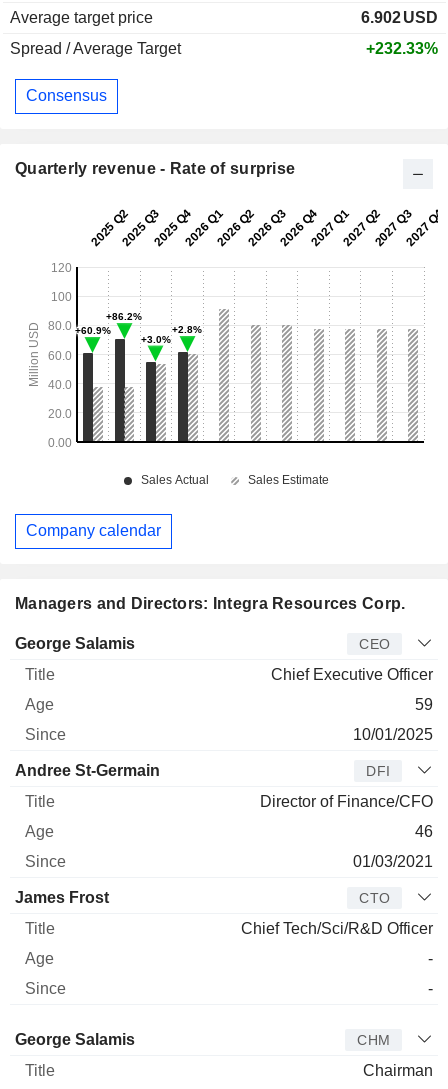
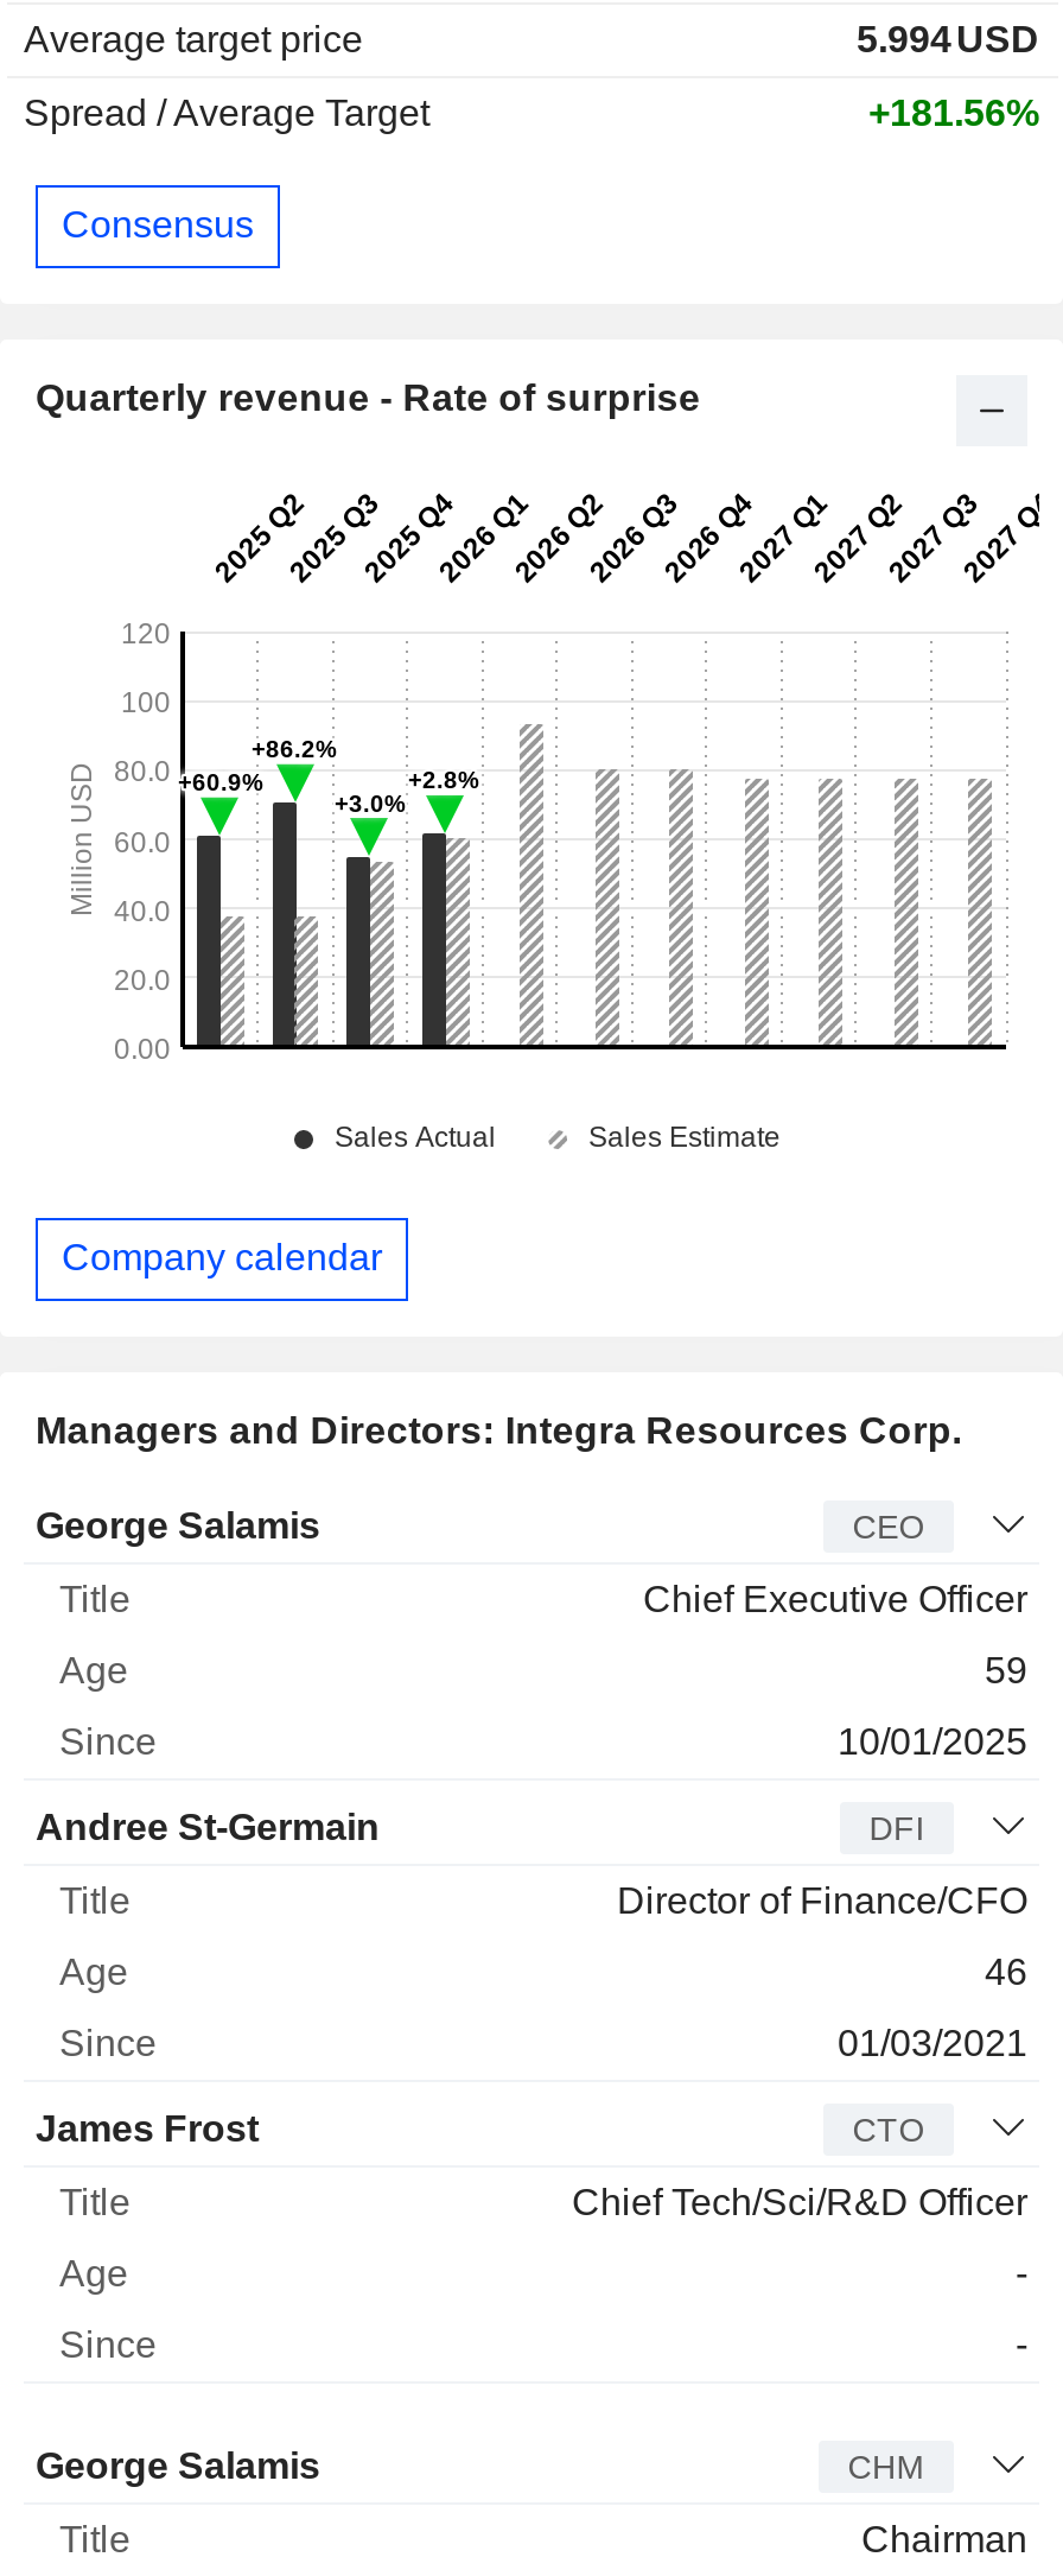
[361,8,438,25] 6.902 USD -> [857,18,1039,58] 5.994 USD
[366,39,438,56] +232.33% -> [868,91,1039,132] +181.56%

